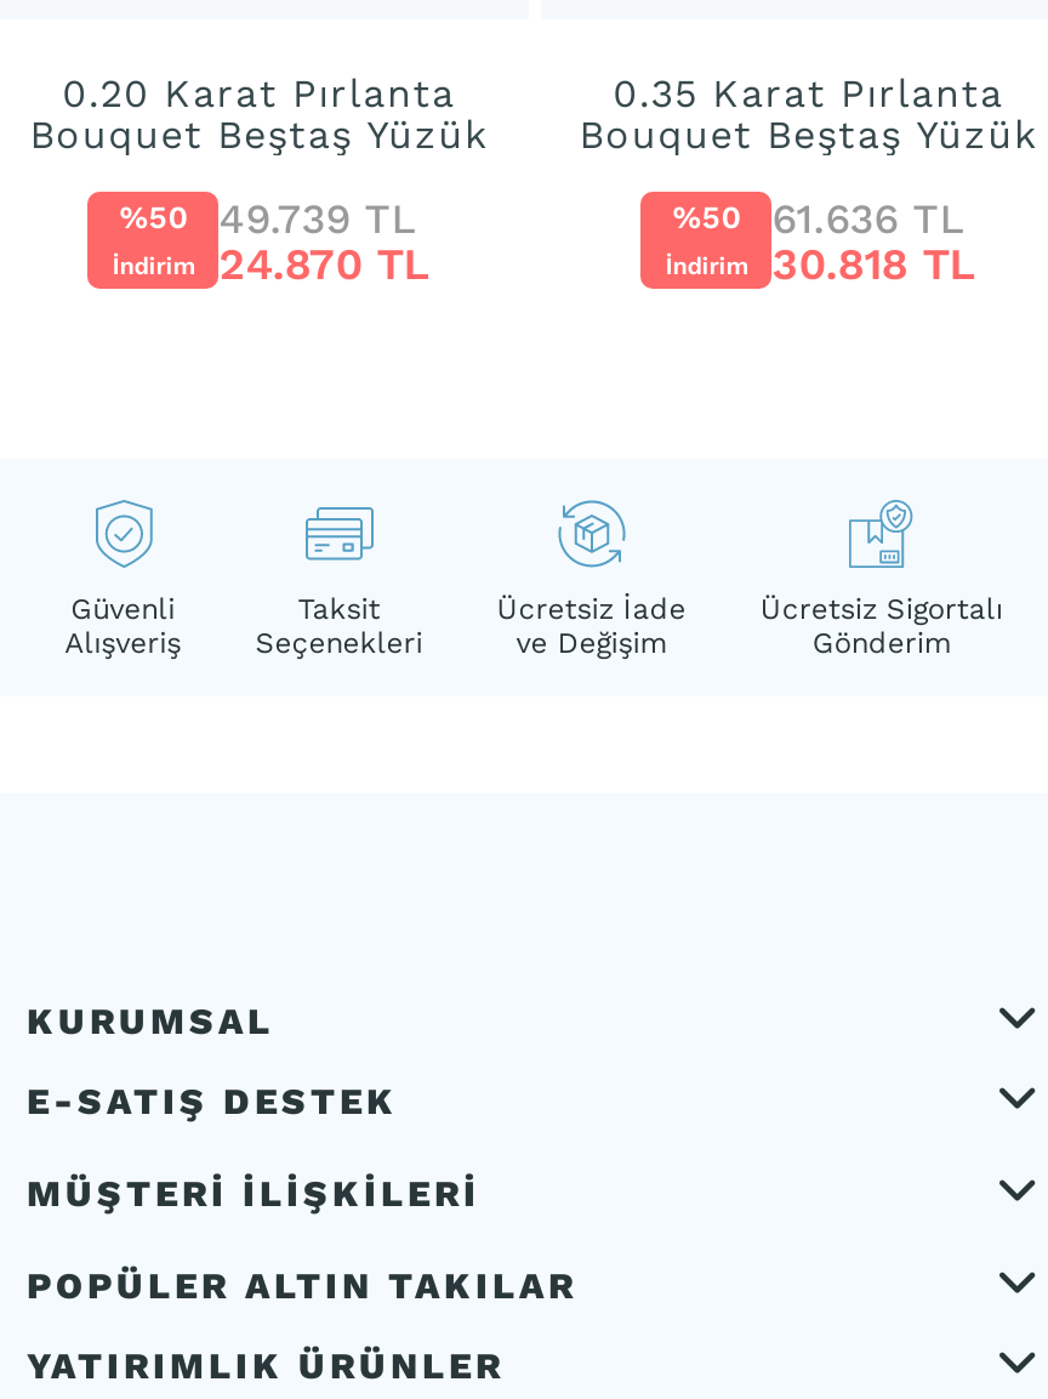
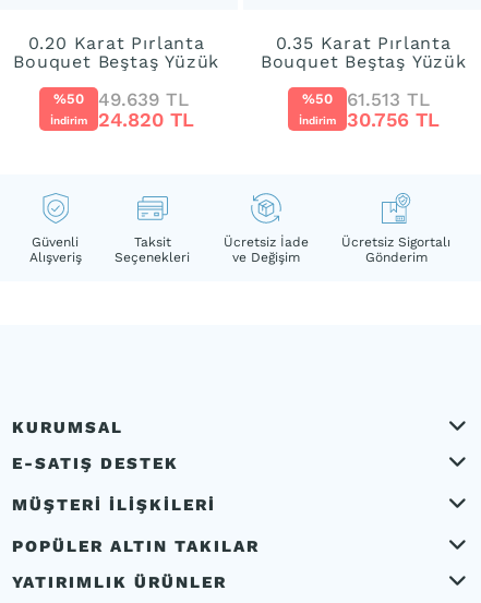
[119,194,415,243] %50 49.739 TL -> [53,88,188,110] %50 49.639 TL
[672,194,964,243] %50 61.636 TL -> [302,88,430,110] %50 61.513 TL
[112,238,430,289] İndirim 24.870 TL -> [50,108,194,131] İndirim 24.820 TL
[665,238,976,289] İndirim 30.818 TL -> [299,108,439,131] İndirim 30.756 TL

